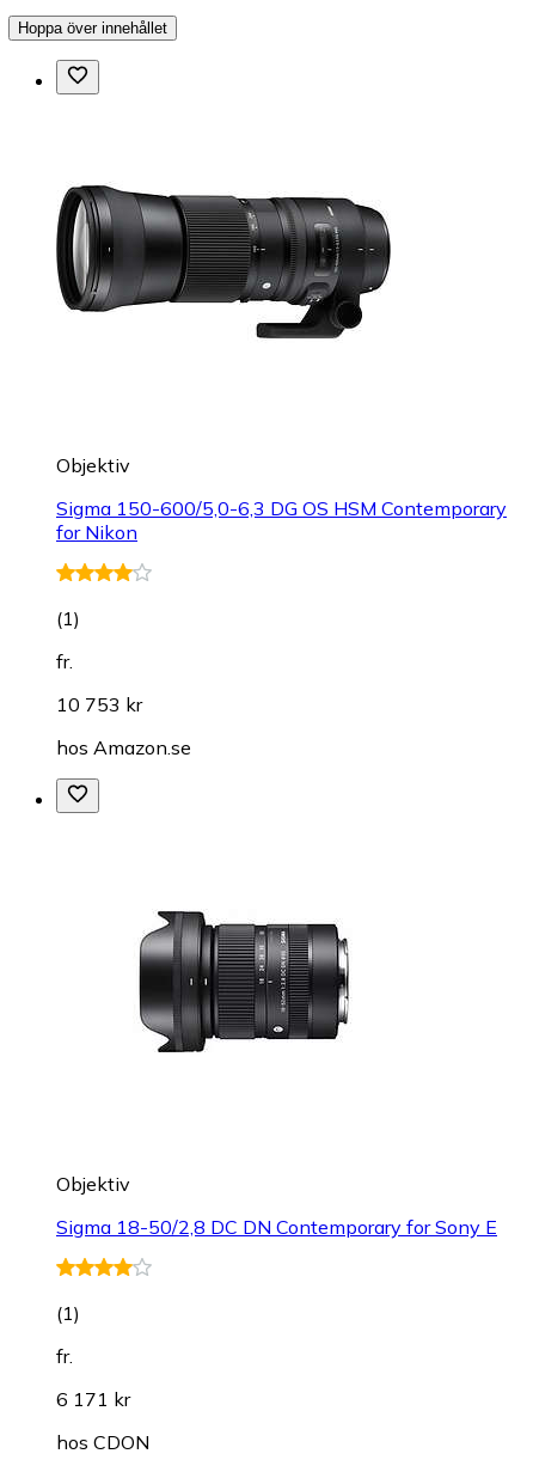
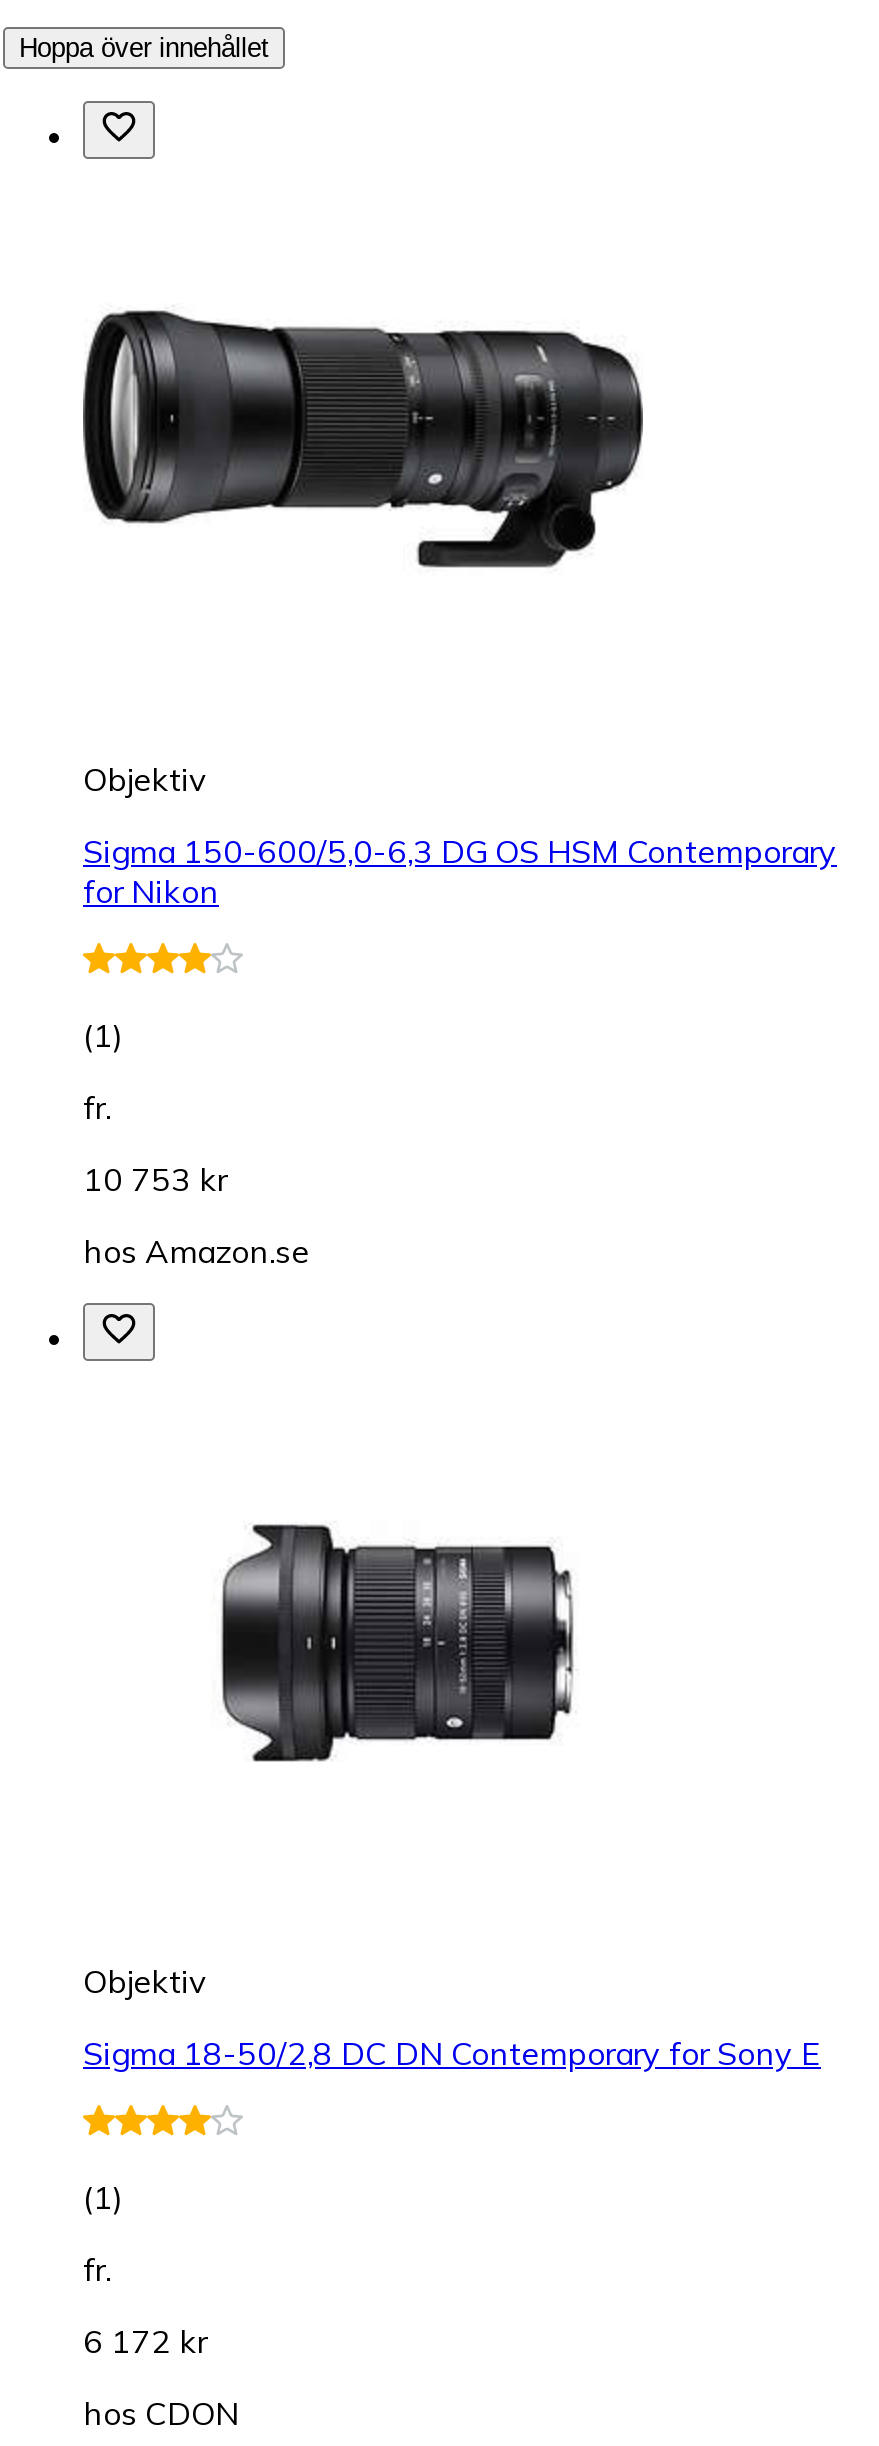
[56,1387,130,1411] 6 171 kr -> [83,2321,207,2361] 6 172 kr

